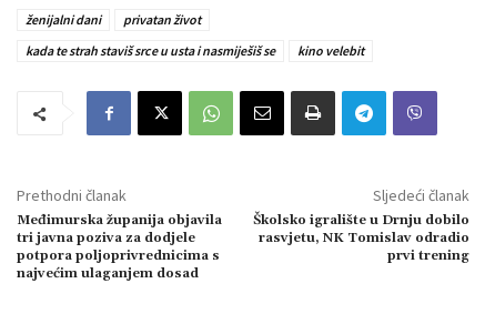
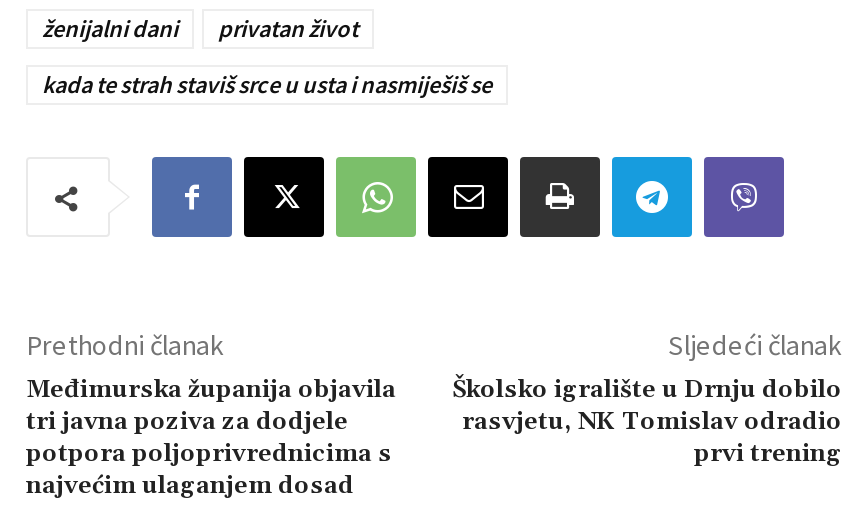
[297,42,364,59] kino velebit -> none

